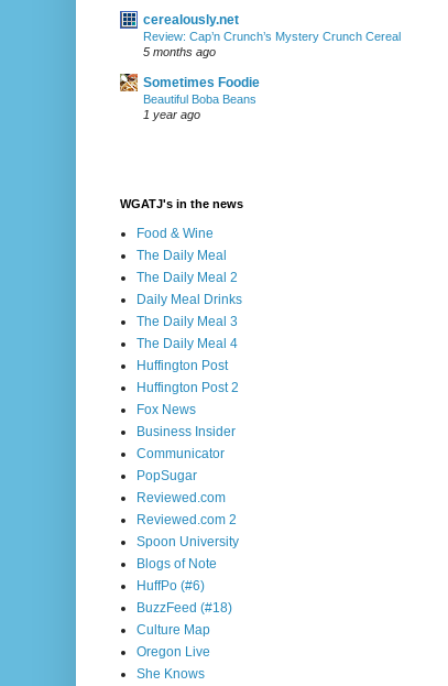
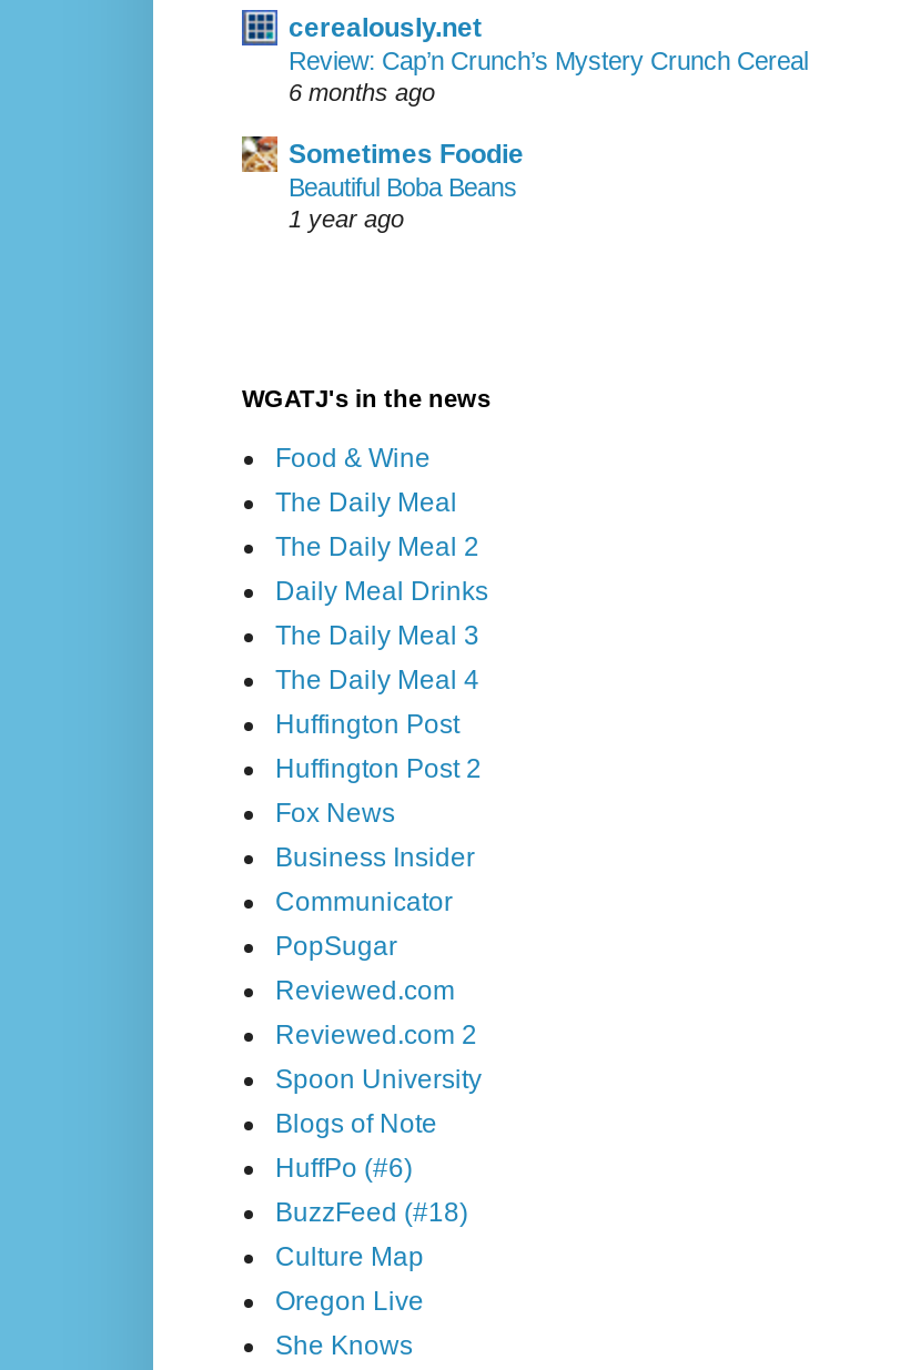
[143,45,216,58] 5 months ago -> [289,79,435,106] 6 months ago

